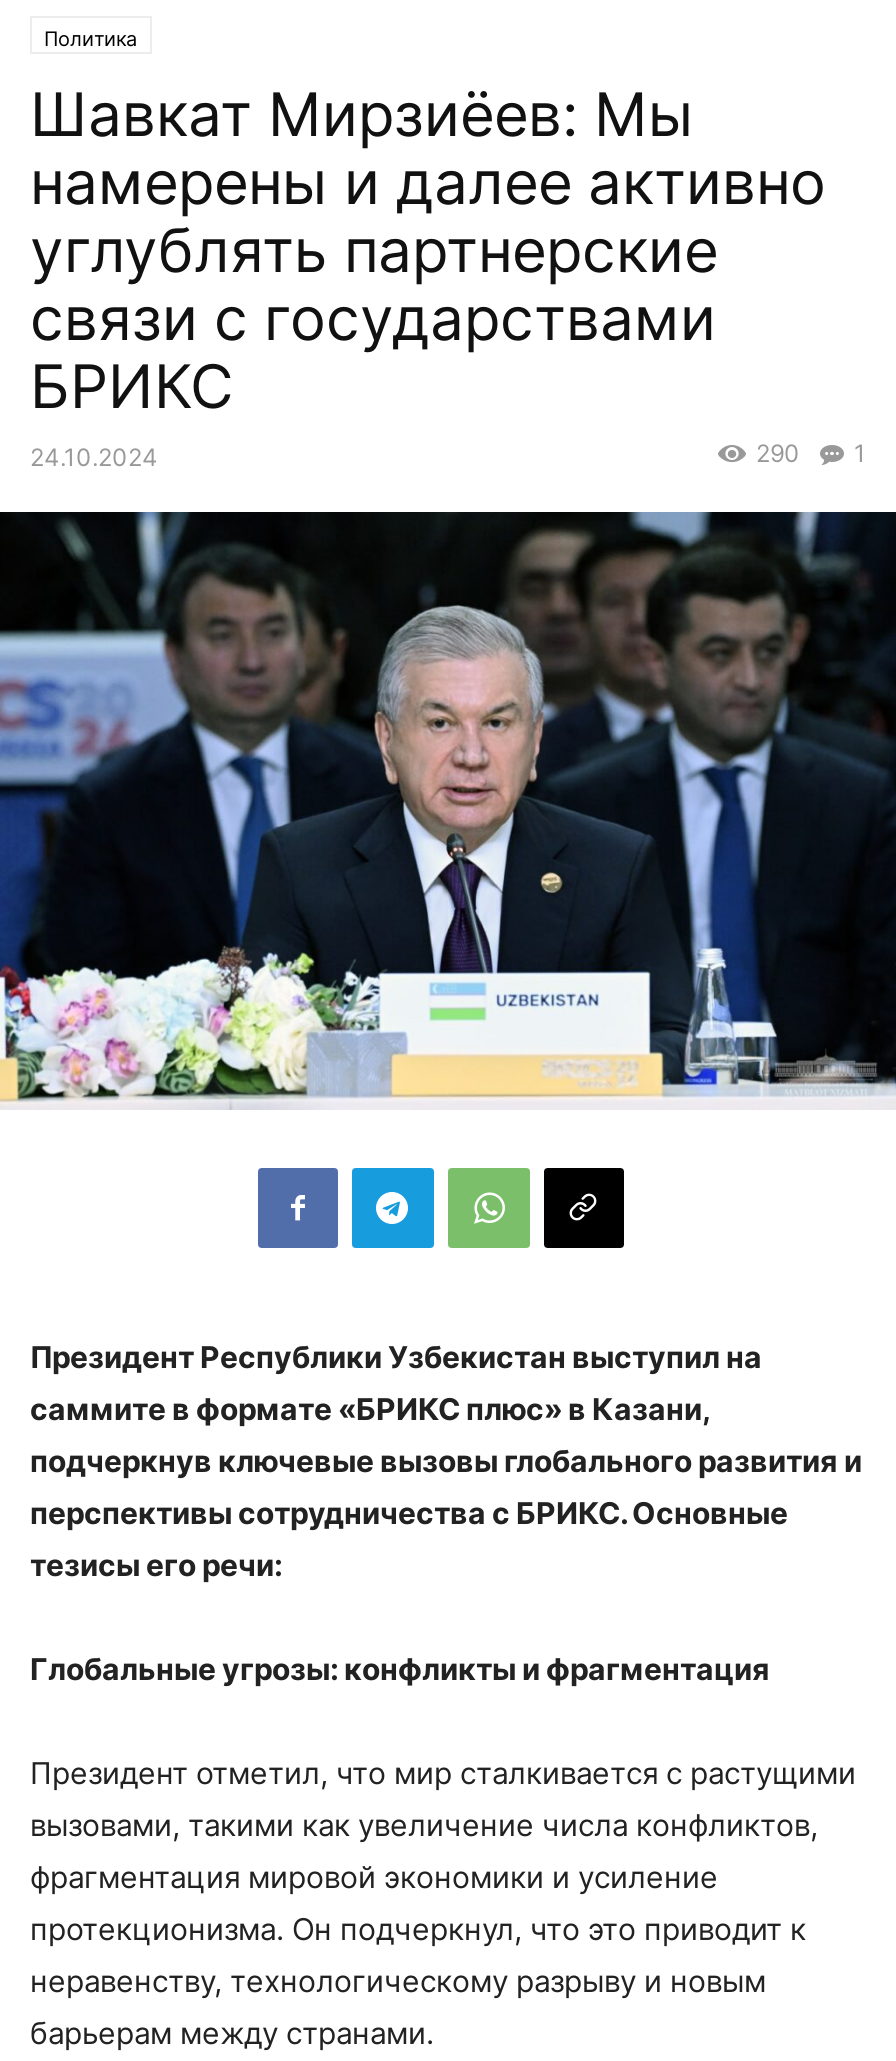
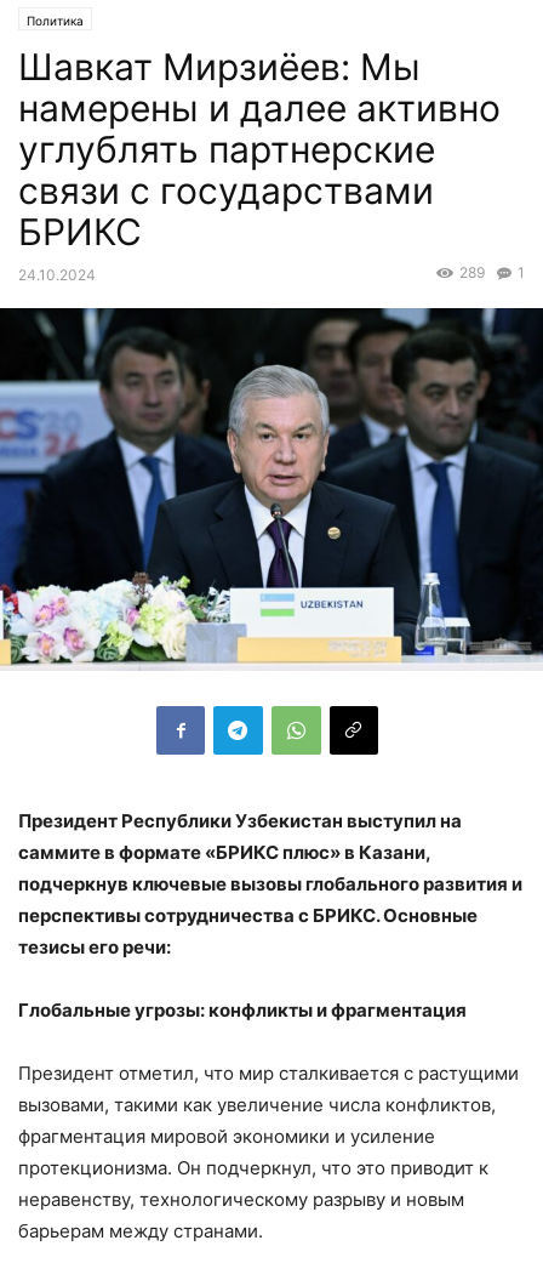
[756,438,866,468] 290 1 -> [459,263,525,281] 289 1

